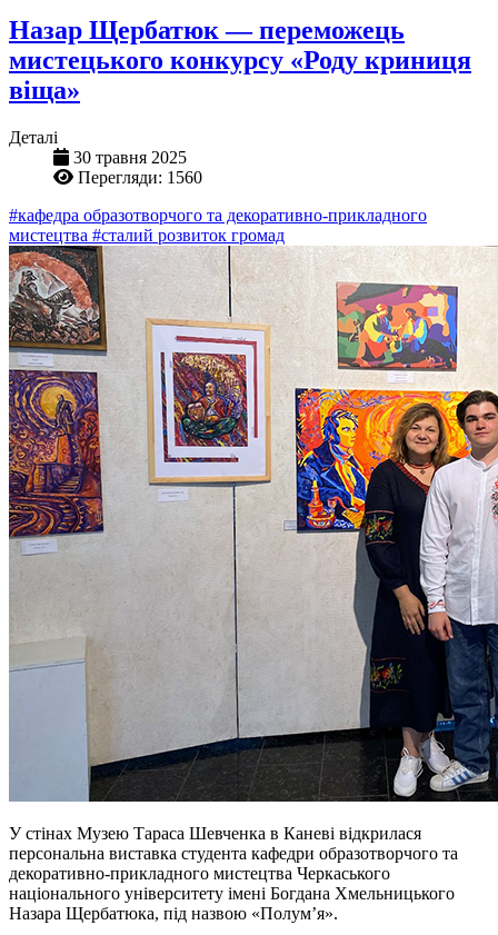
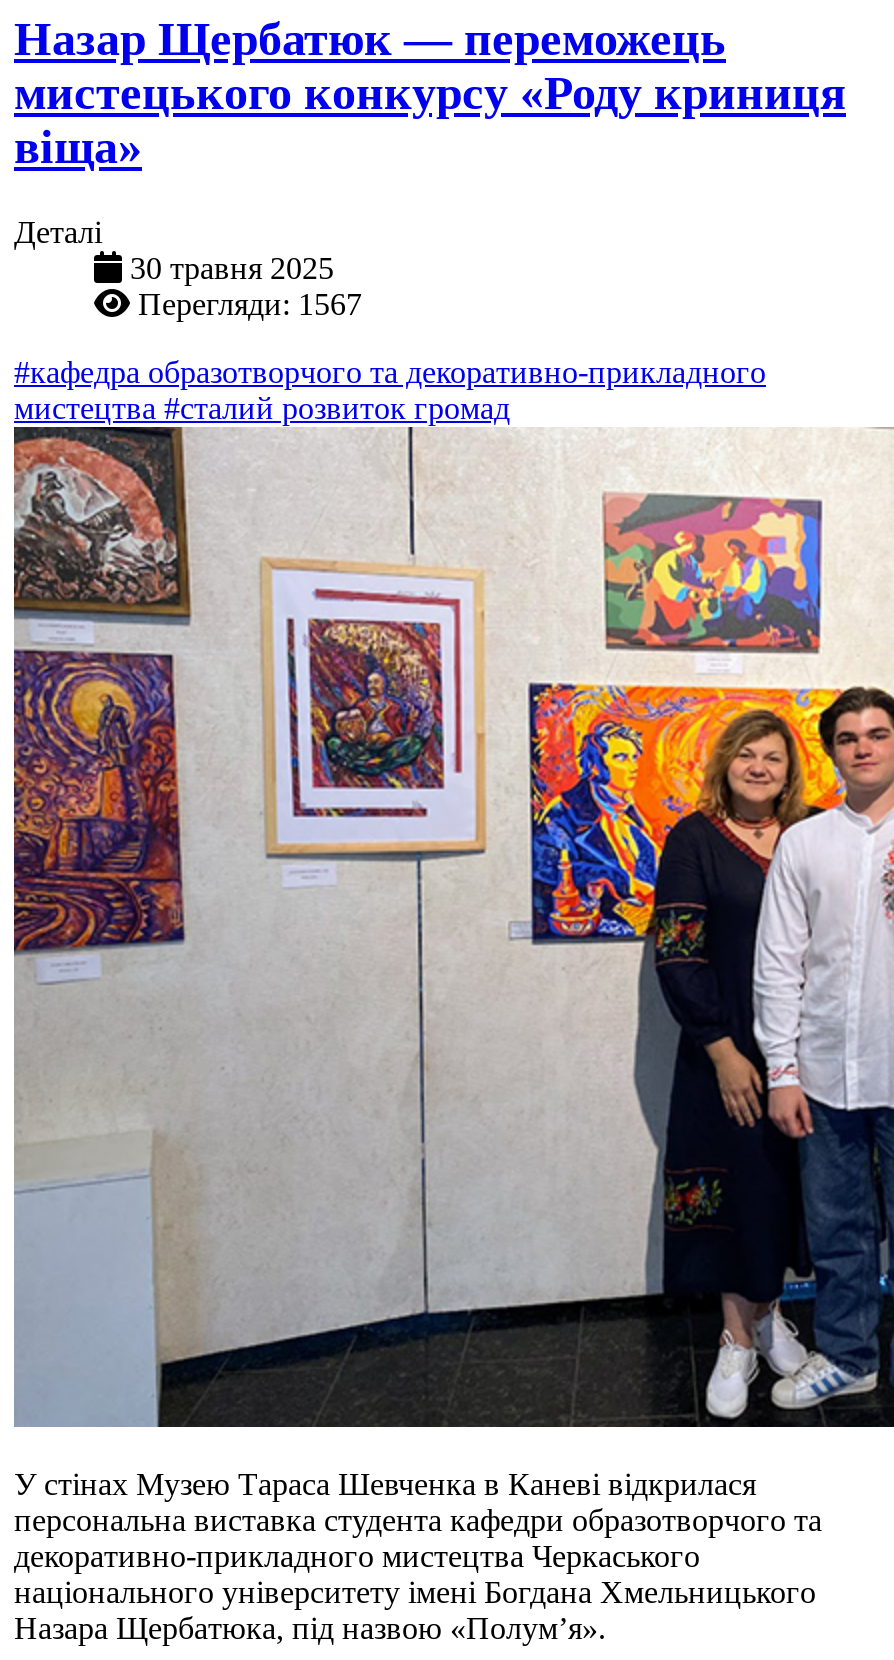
[78,167,202,186] Перегляди: 1560 -> [138,286,362,320] Перегляди: 1567

